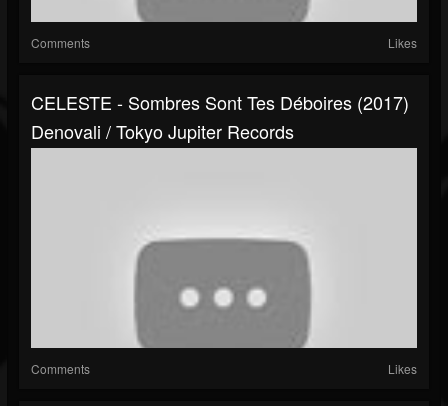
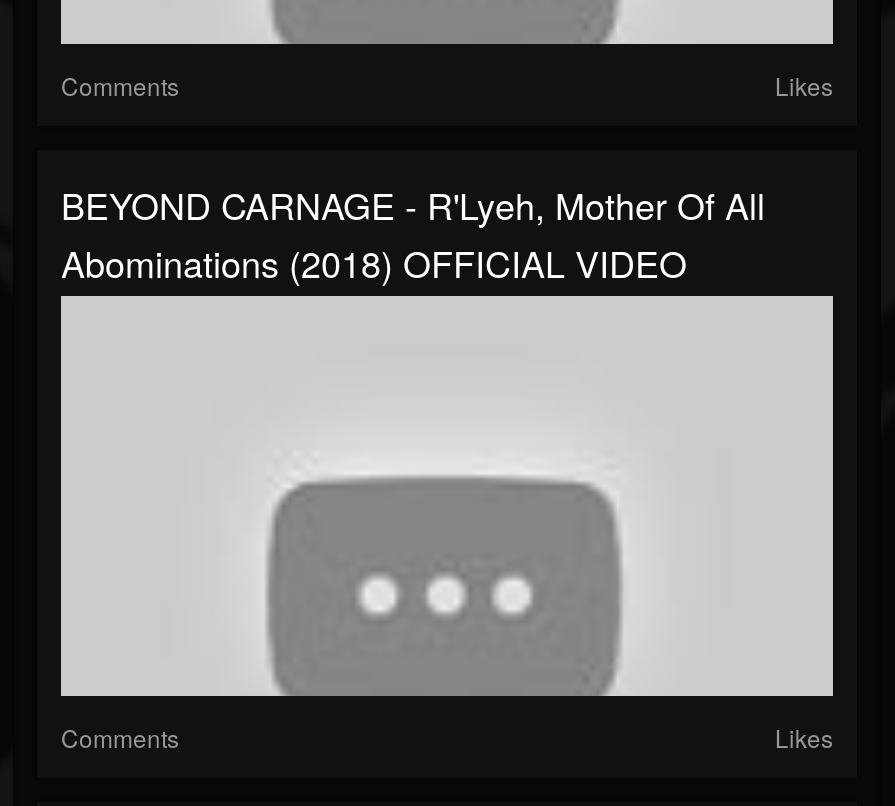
[31,89,409,144] CELESTE - Sombres Sont Tes Déboires (2017) | Denovali / Tokyo Jupiter Records -> [61,178,765,288] BEYOND CARNAGE - R'Lyeh, Mother Of All | Abominations (2018) OFFICIAL VIDEO

